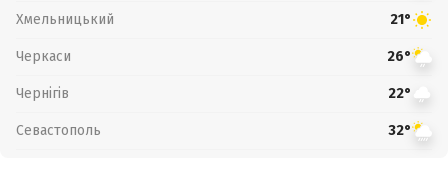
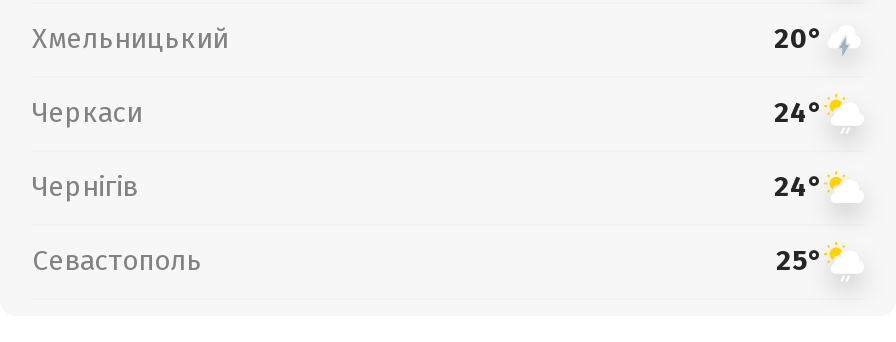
[390,11,412,28] 21° -> [774,22,824,56] 20°
[387,48,412,65] 26° -> [774,96,824,130] 24°
[388,85,412,102] 22° -> [774,170,824,204] 24°
[388,122,412,139] 32° -> [776,244,824,278] 25°

